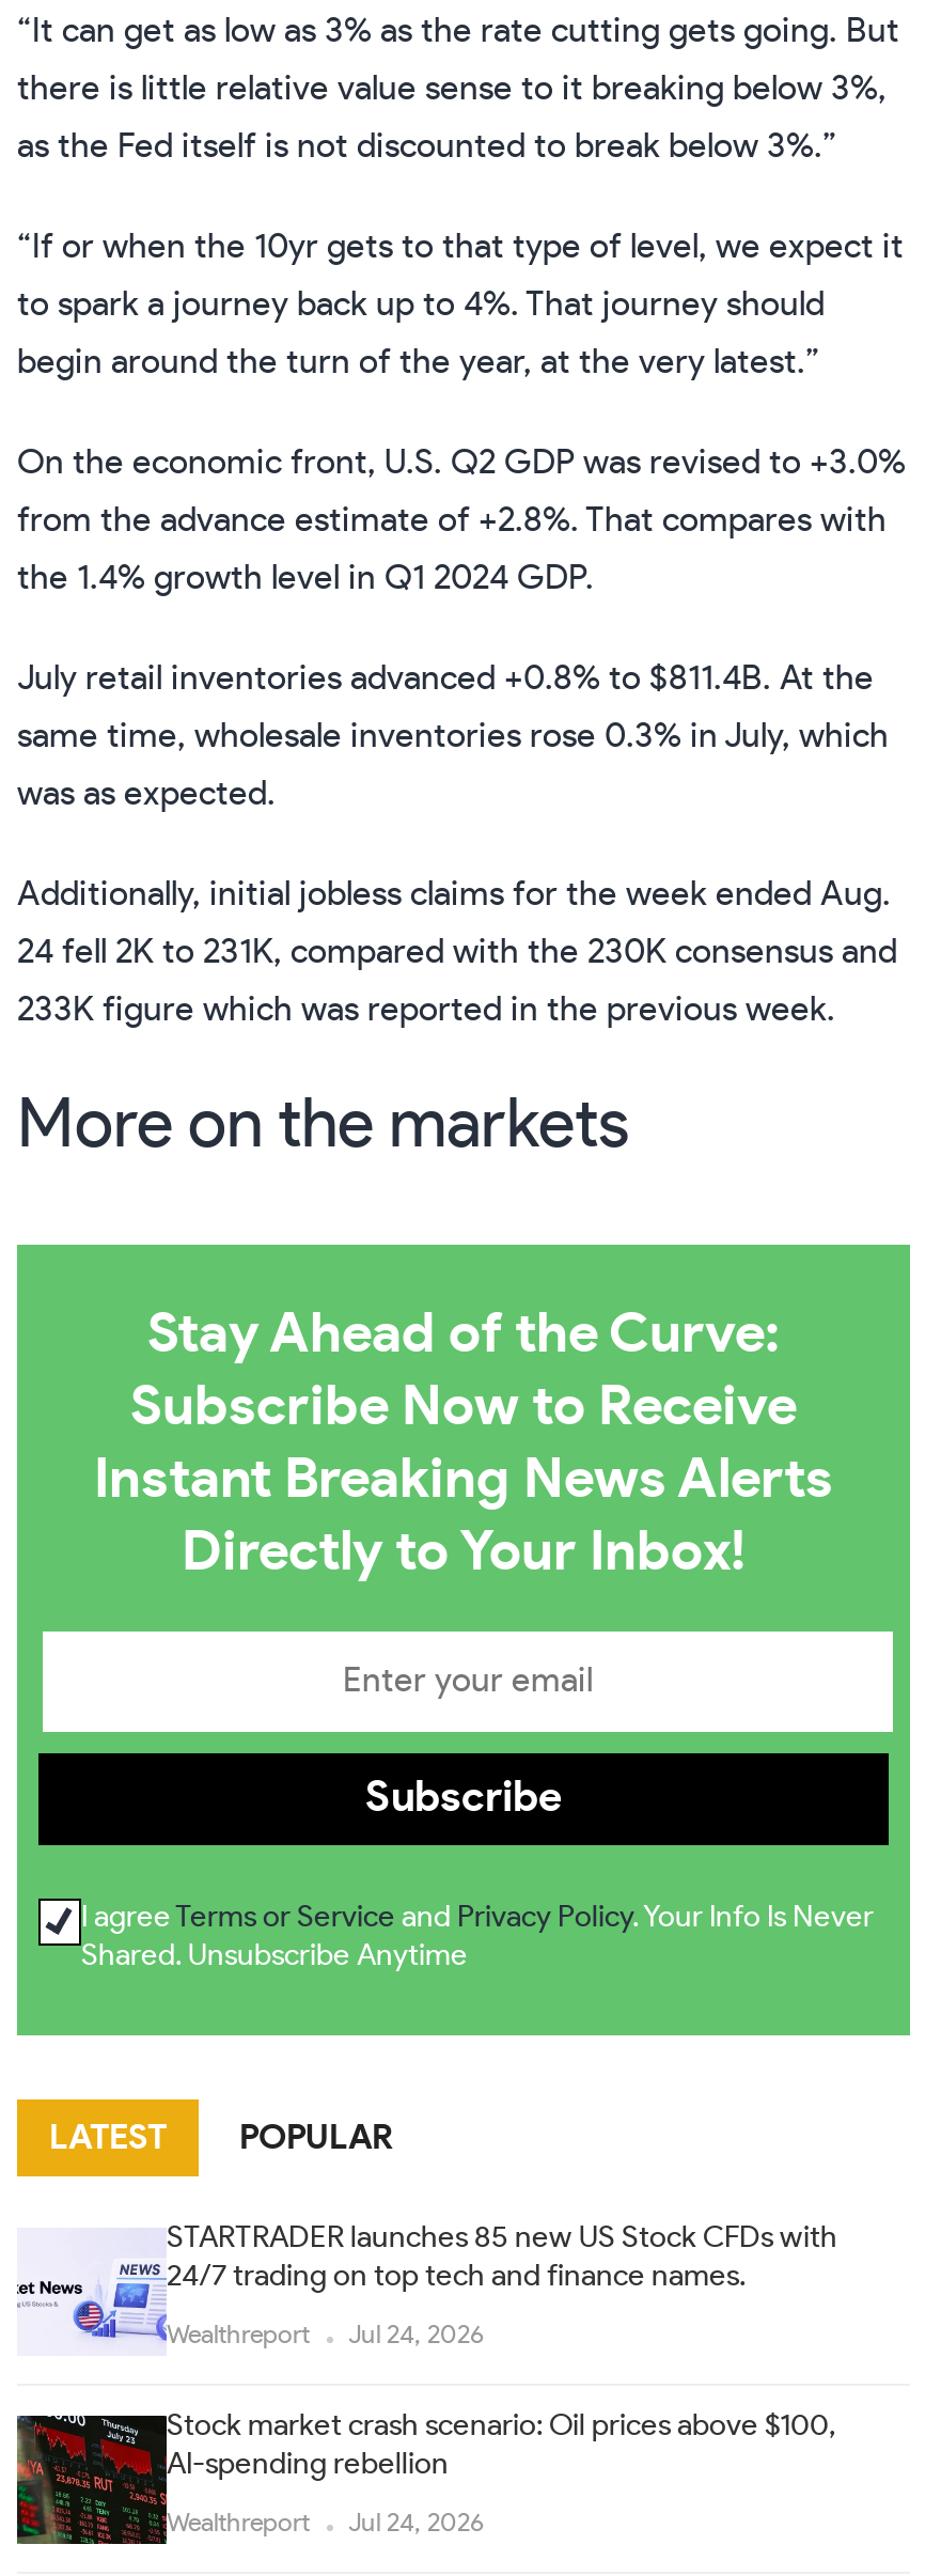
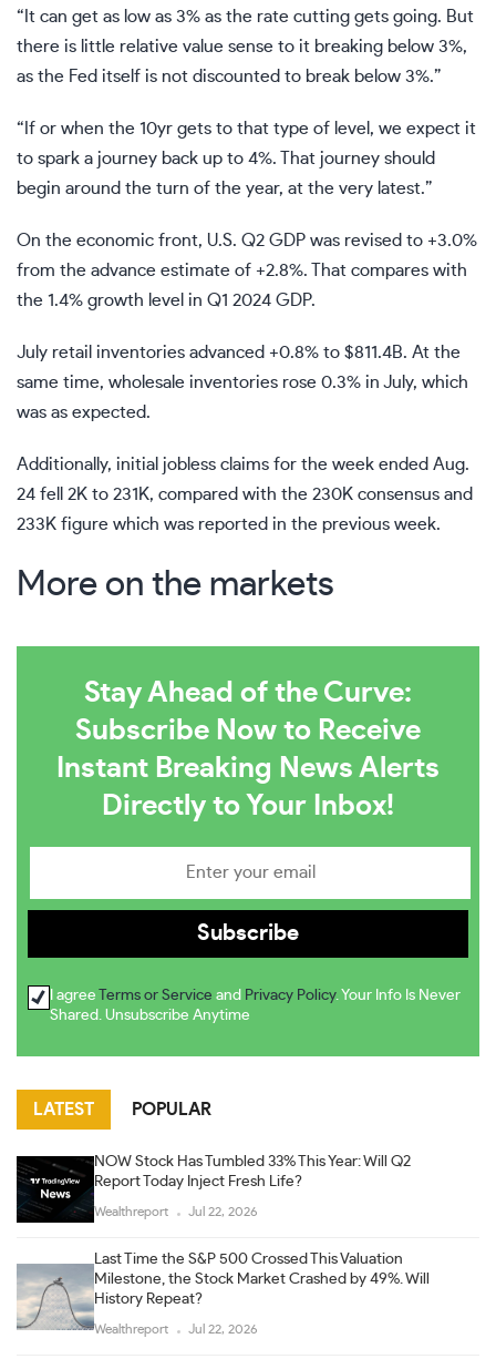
[17,2224,837,2343] [image] | STARTRADER launches 85 new US Stock CFDs with | 24/7 trading on top tech and finance names. -> [15,1154,411,1224] [image] | NOW Stock Has Tumbled 33% This Year: Will Q2 | Report Today Inject Fresh Life?
[167,2322,485,2348] Wealthreport Jul 24, 2026 -> [94,1205,258,1218] Wealthreport Jul 22, 2026
[15,2412,835,2546] [image] | Stock market crash scenario: Oil prices above $100, | AI-spending rebellion -> [17,1252,430,1340] [image] | Last Time the S&P 500 Crossed This Valuation | Milestone, the Stock Market Crashed by 49%. Will | History Repeat?
[167,2510,485,2536] Wealthreport Jul 24, 2026 -> [94,1323,258,1336] Wealthreport Jul 22, 2026

